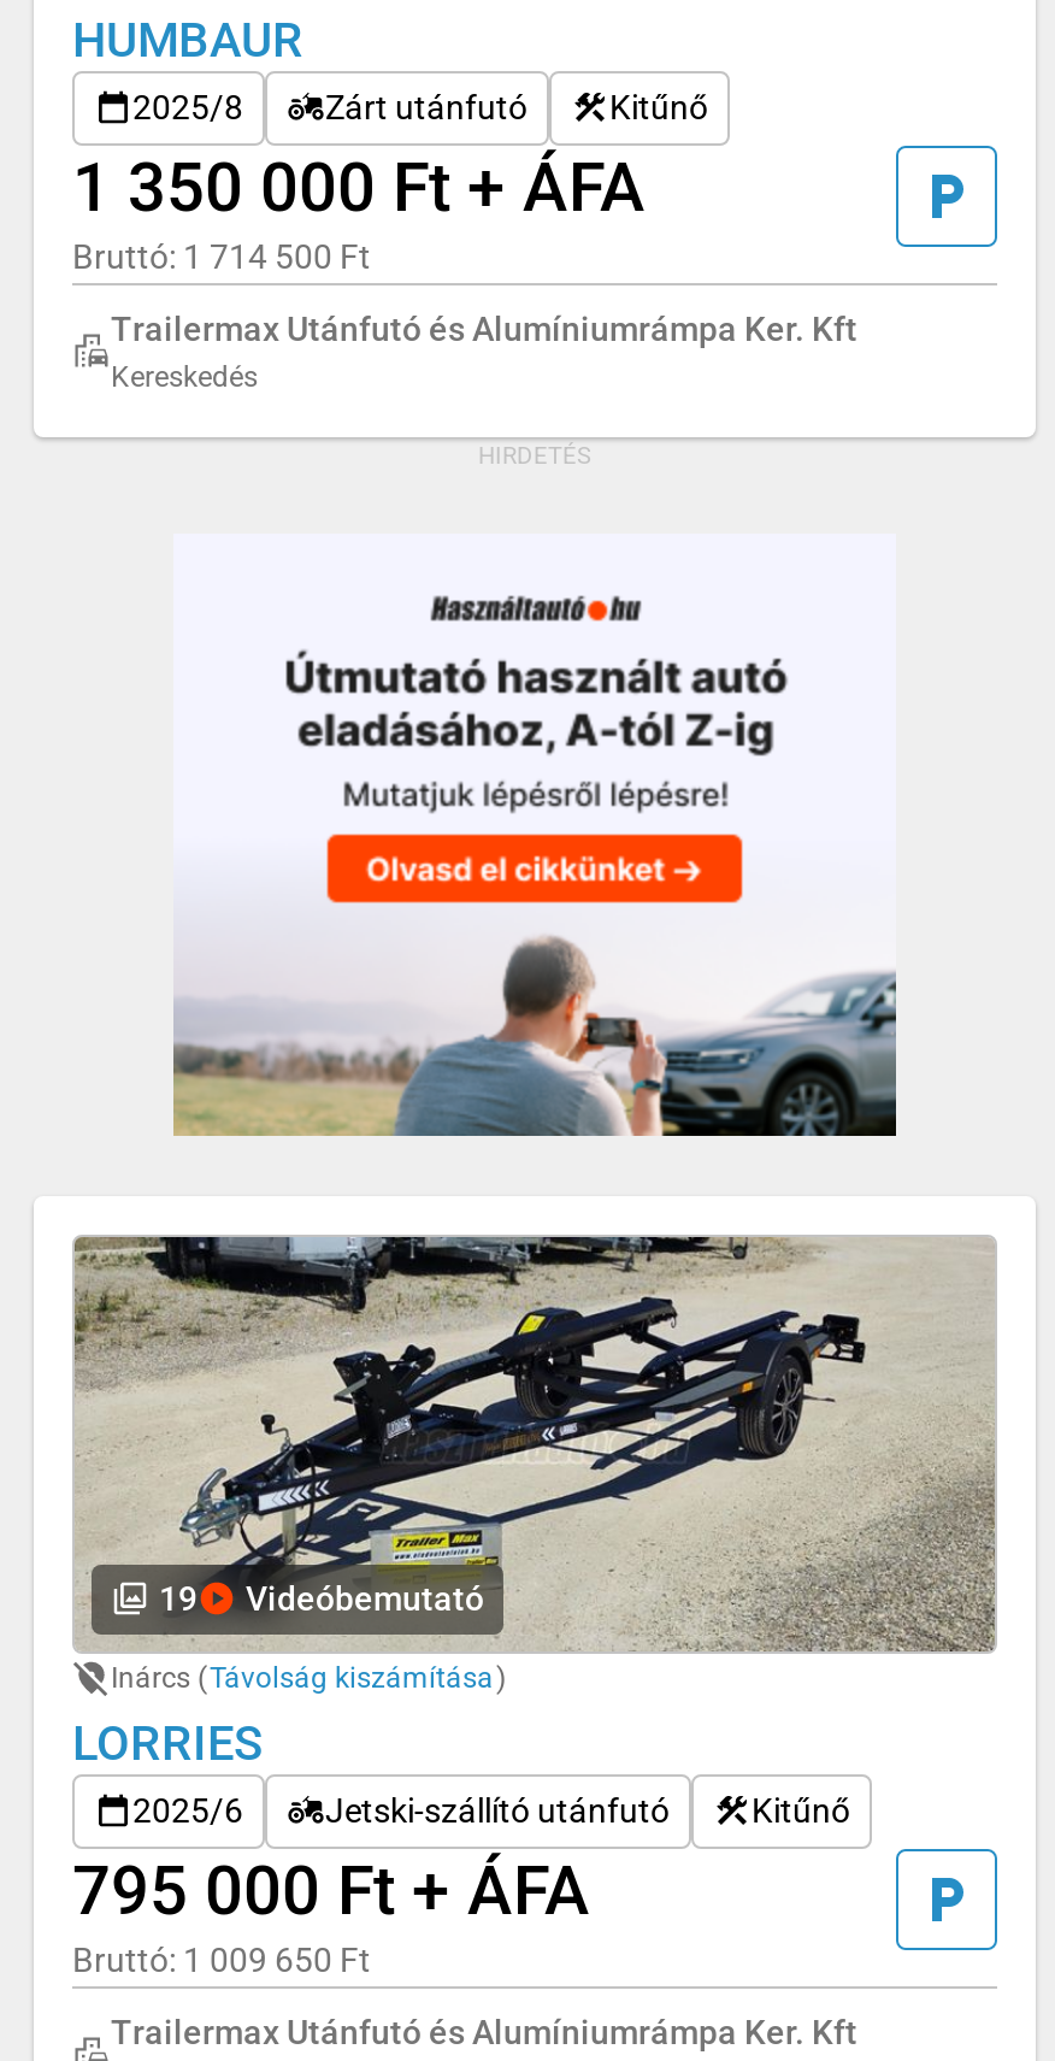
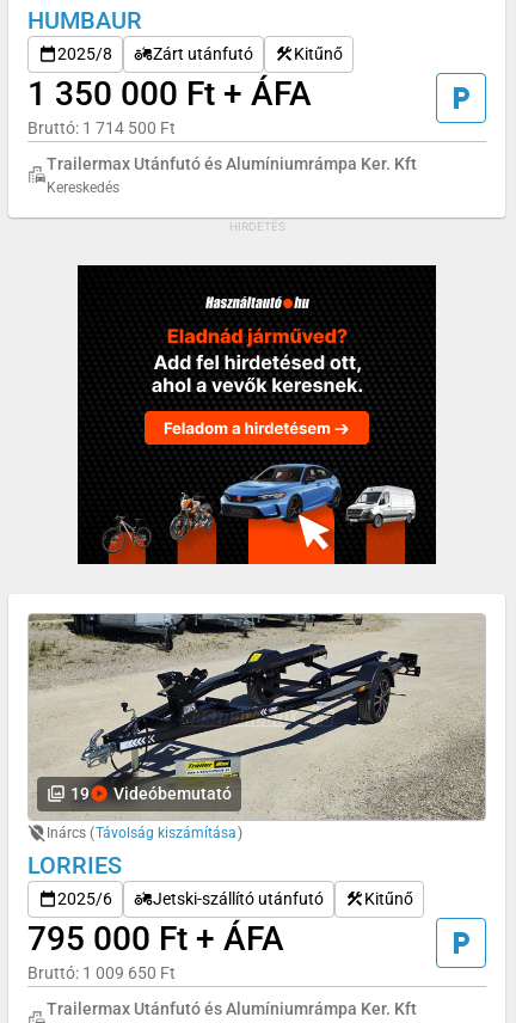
[173,534,898,1138] [image] -> [76,264,437,565] [image]

